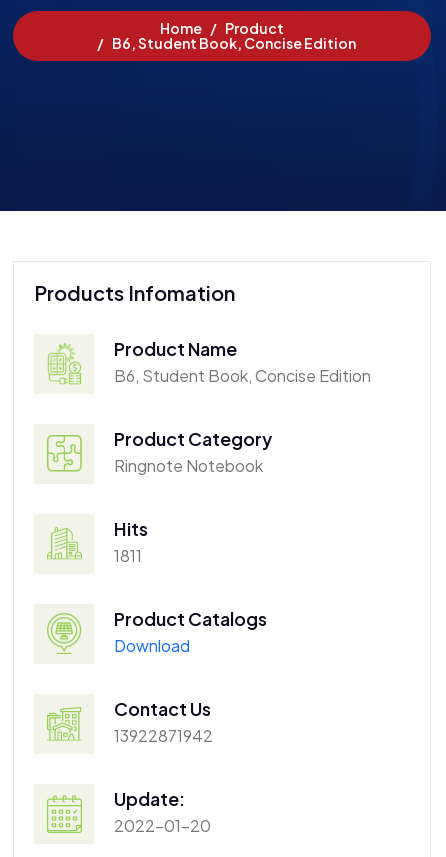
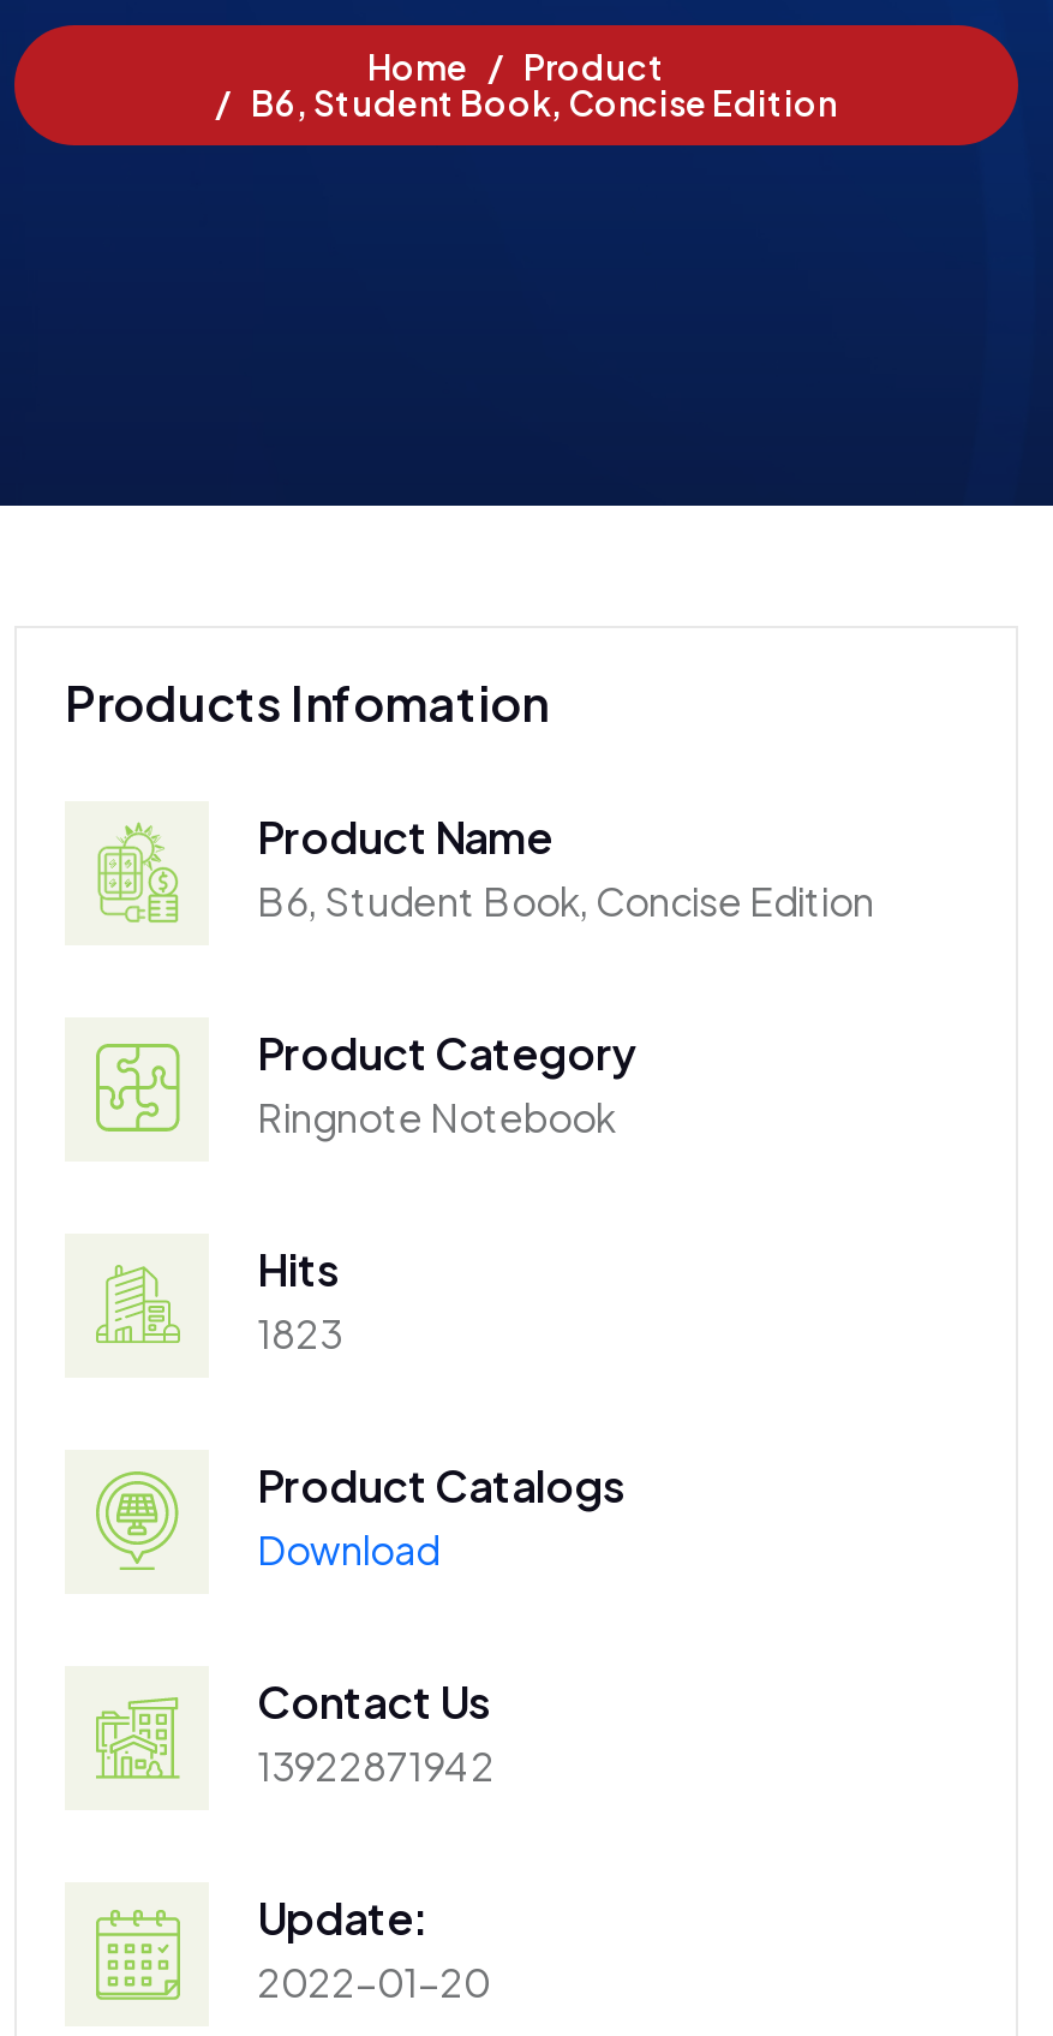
[114,545,142,566] 1811 -> [257,1309,341,1359] 1823

